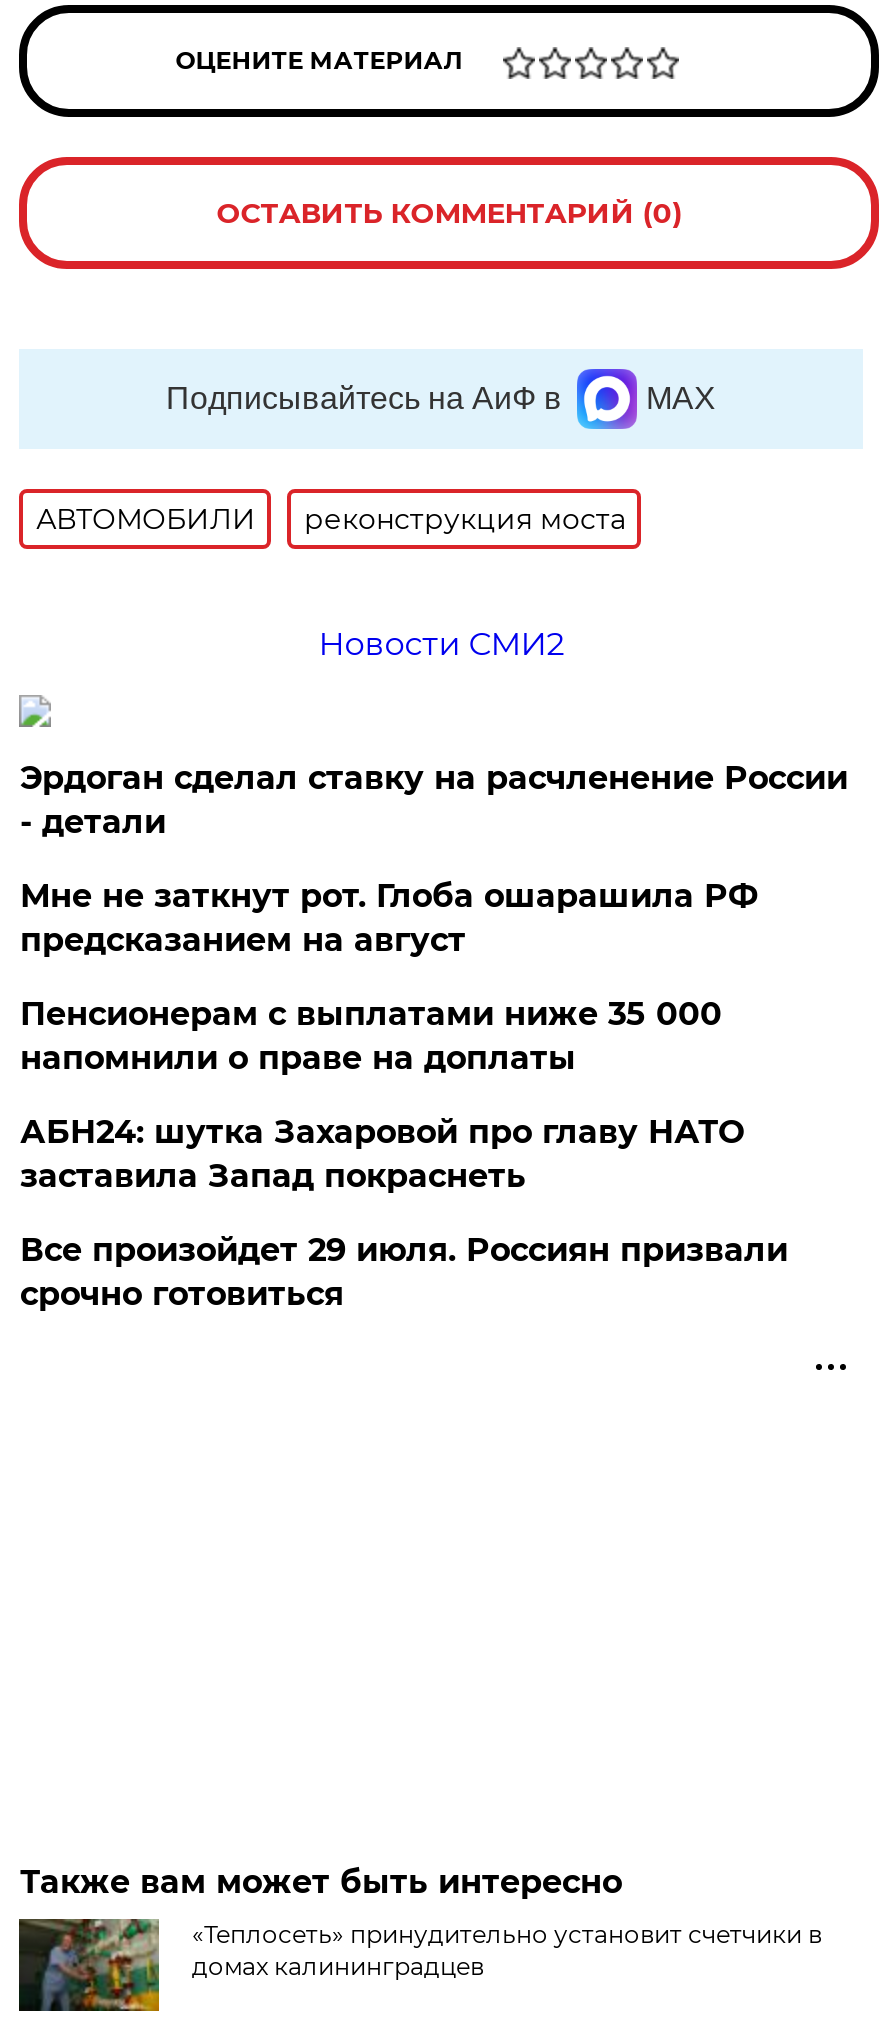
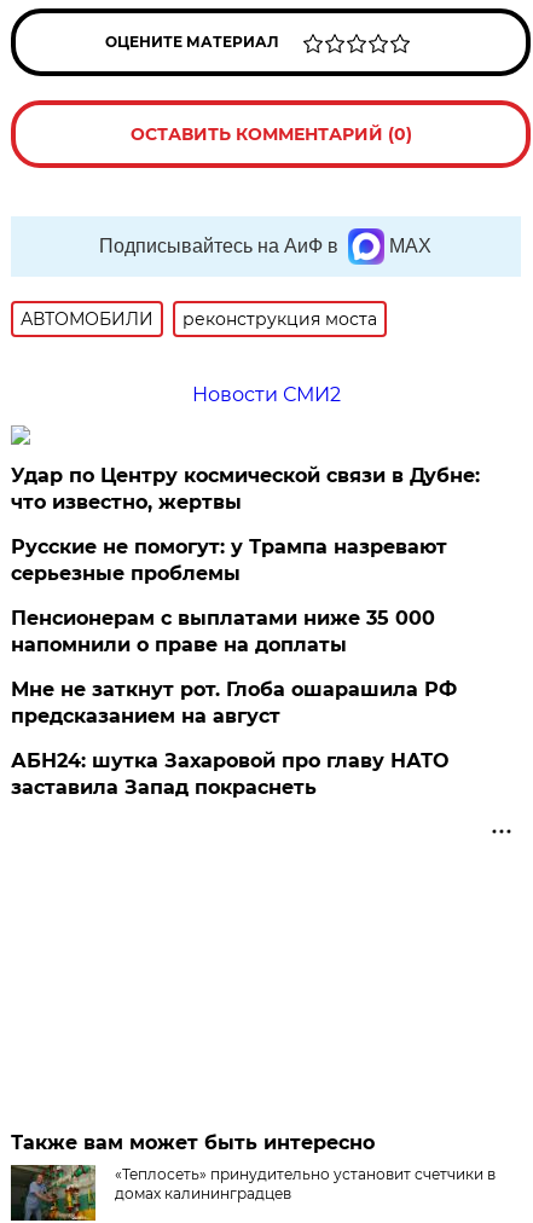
none -> [11,535,448,585] Русские не помогут: у Трампа назревают | серьезные проблемы
[20,759,848,841] Эрдоган сделал ставку на расчленение России | - детали -> [11,464,480,513] Удар по Центру космической связи в Дубне: | что известно, жертвы
moved [20,877,758,959] -> [11,678,457,727]: Мне не заткнут рот. Глоба ошарашила РФ | предсказанием на август
moved [20,1113,744,1195] -> [11,749,449,799]: АБН24: шутка Захаровой про главу НАТО | заставила Запад покраснеть
[20,1231,788,1313] Все произойдет 29 июля. Россиян призвали | срочно готовиться -> none

